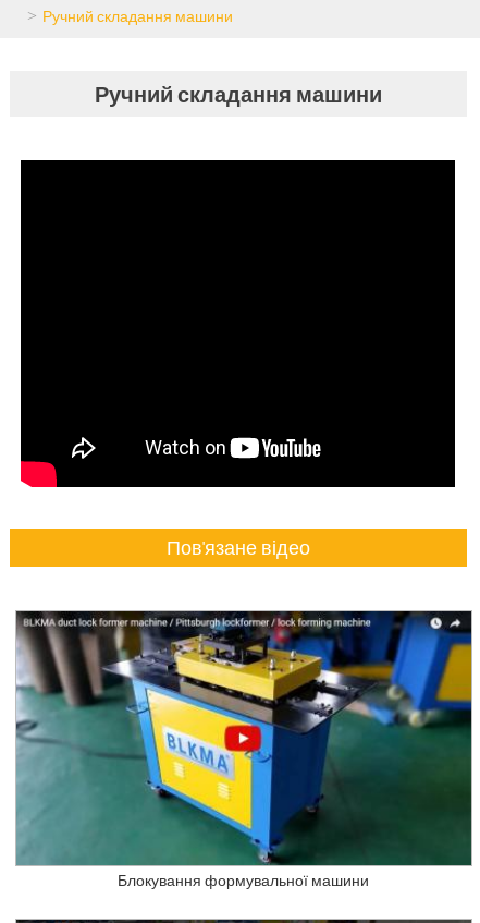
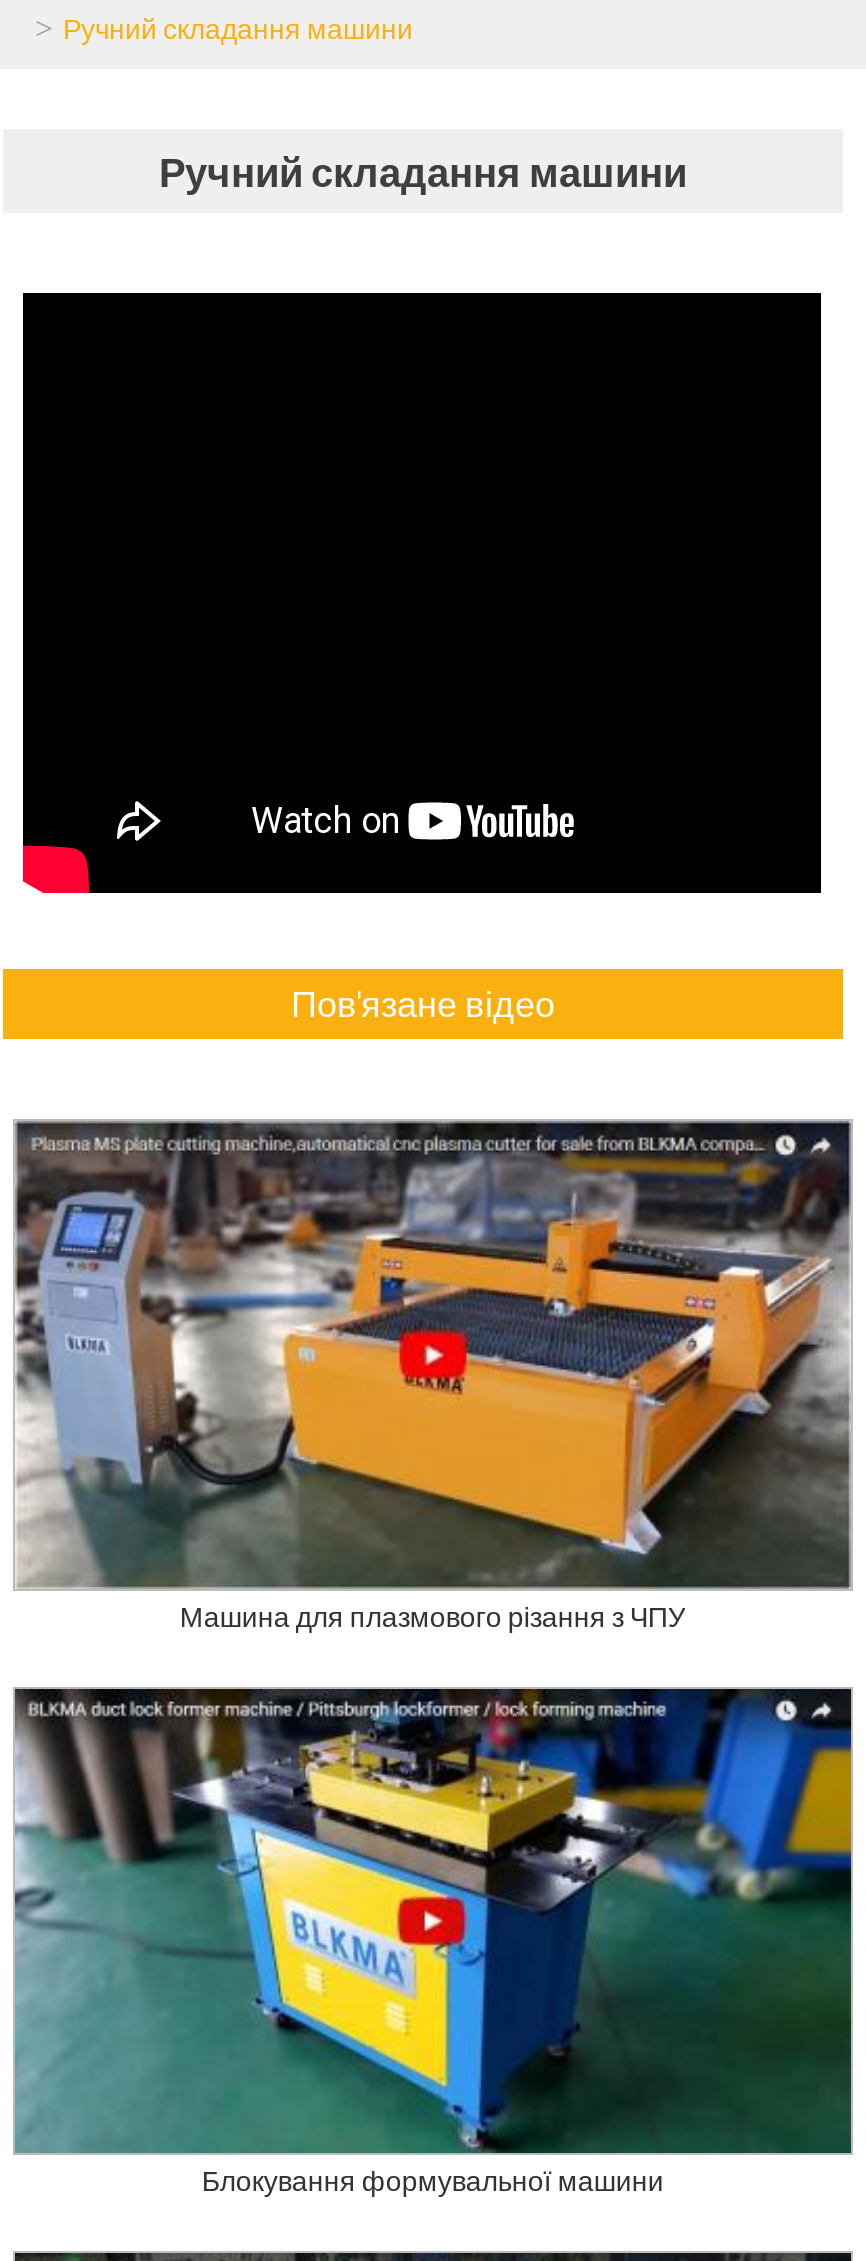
none -> [13,1119,853,1633] [image] | Машина для плазмового різання з ЧПУ

